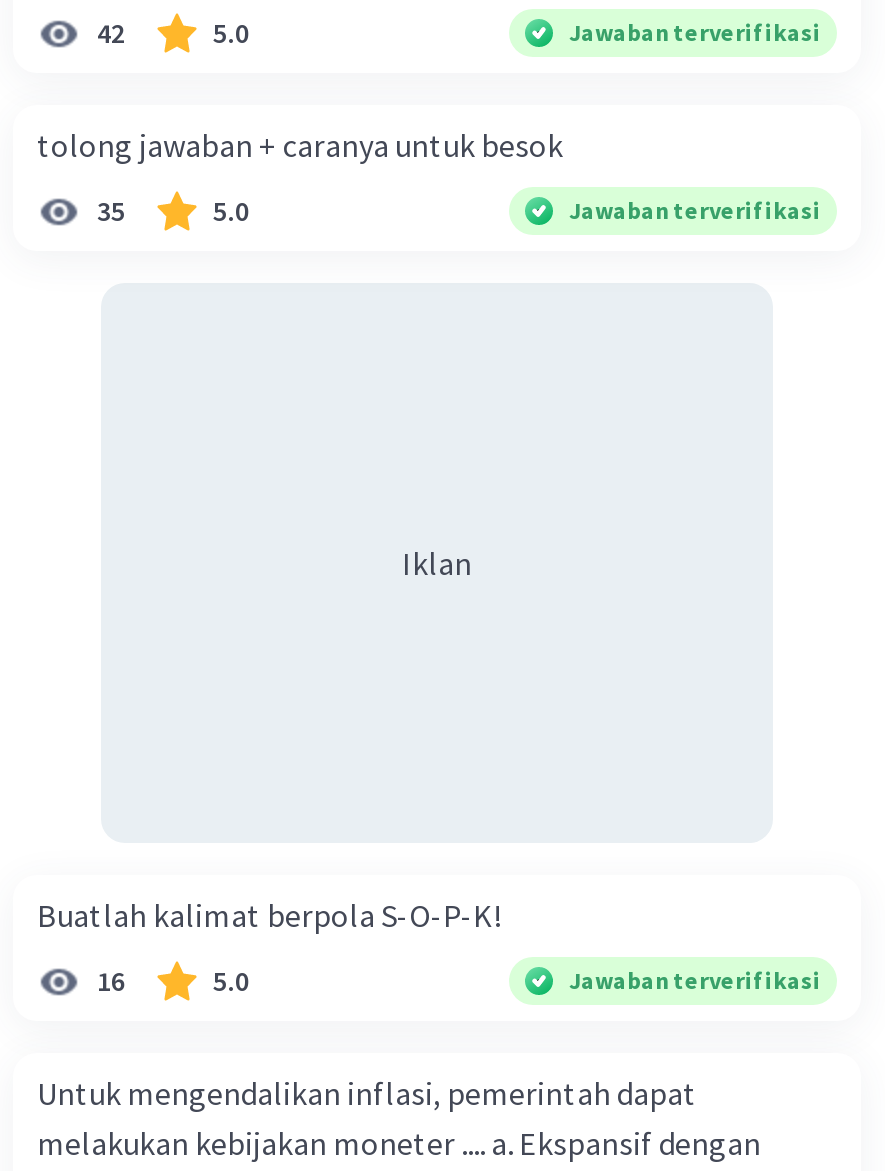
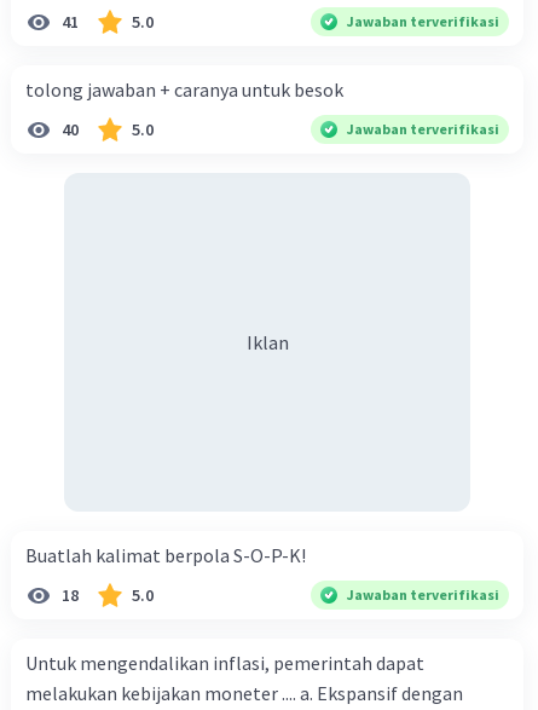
[97,15,125,51] 42 -> [62,11,79,33] 41
[97,193,125,229] 35 -> [62,119,79,141] 40
[97,963,125,999] 16 -> [62,584,79,606] 18

